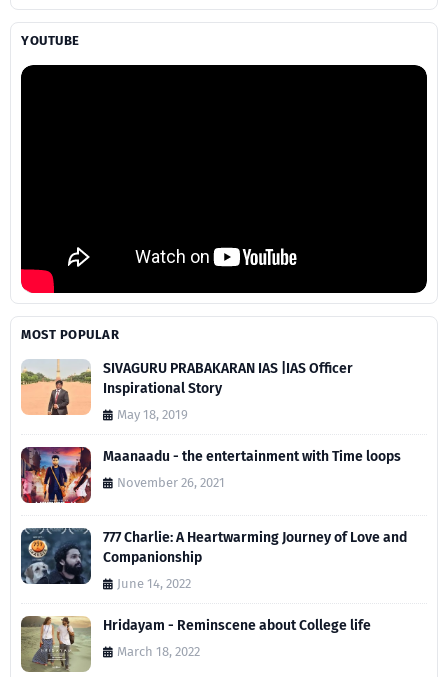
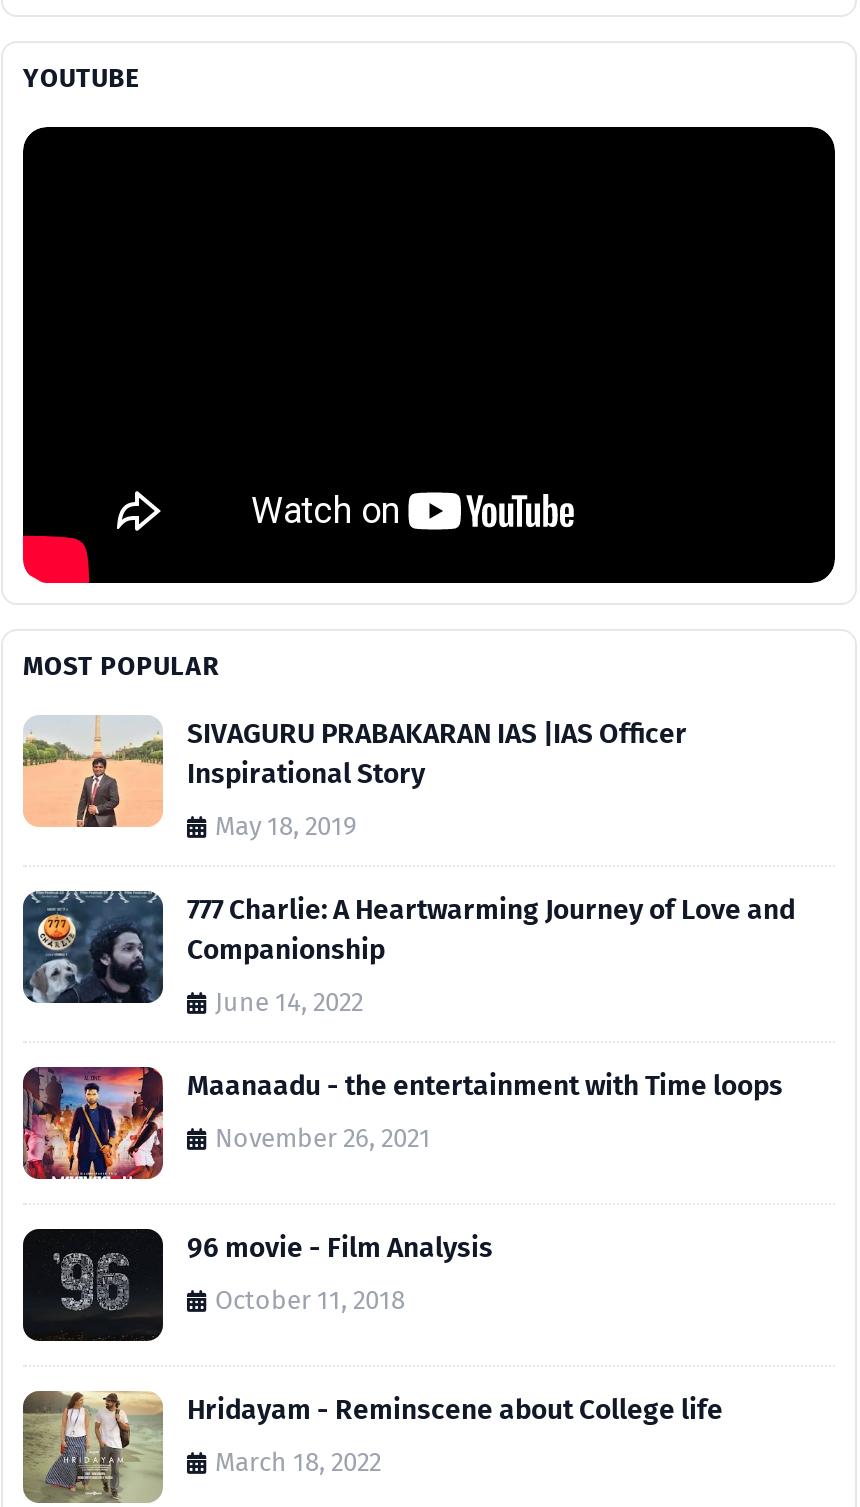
moved [21,447,401,504] -> [23,1065,783,1181]: [image] | Maanaadu - the entertainment with Time loops | November 26, 2021
moved [20,526,407,591] -> [21,887,795,1018]: [image] | 777 Charlie: A Heartwarming Journey of Love and | Companionship | June 14, 2022
none -> [21,1227,493,1343] [image] | 96 movie - Film Analysis | October 11, 2018

